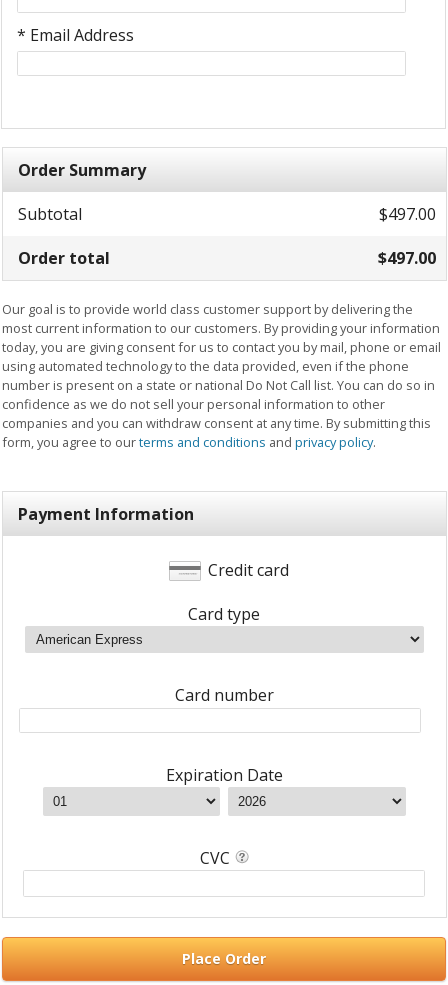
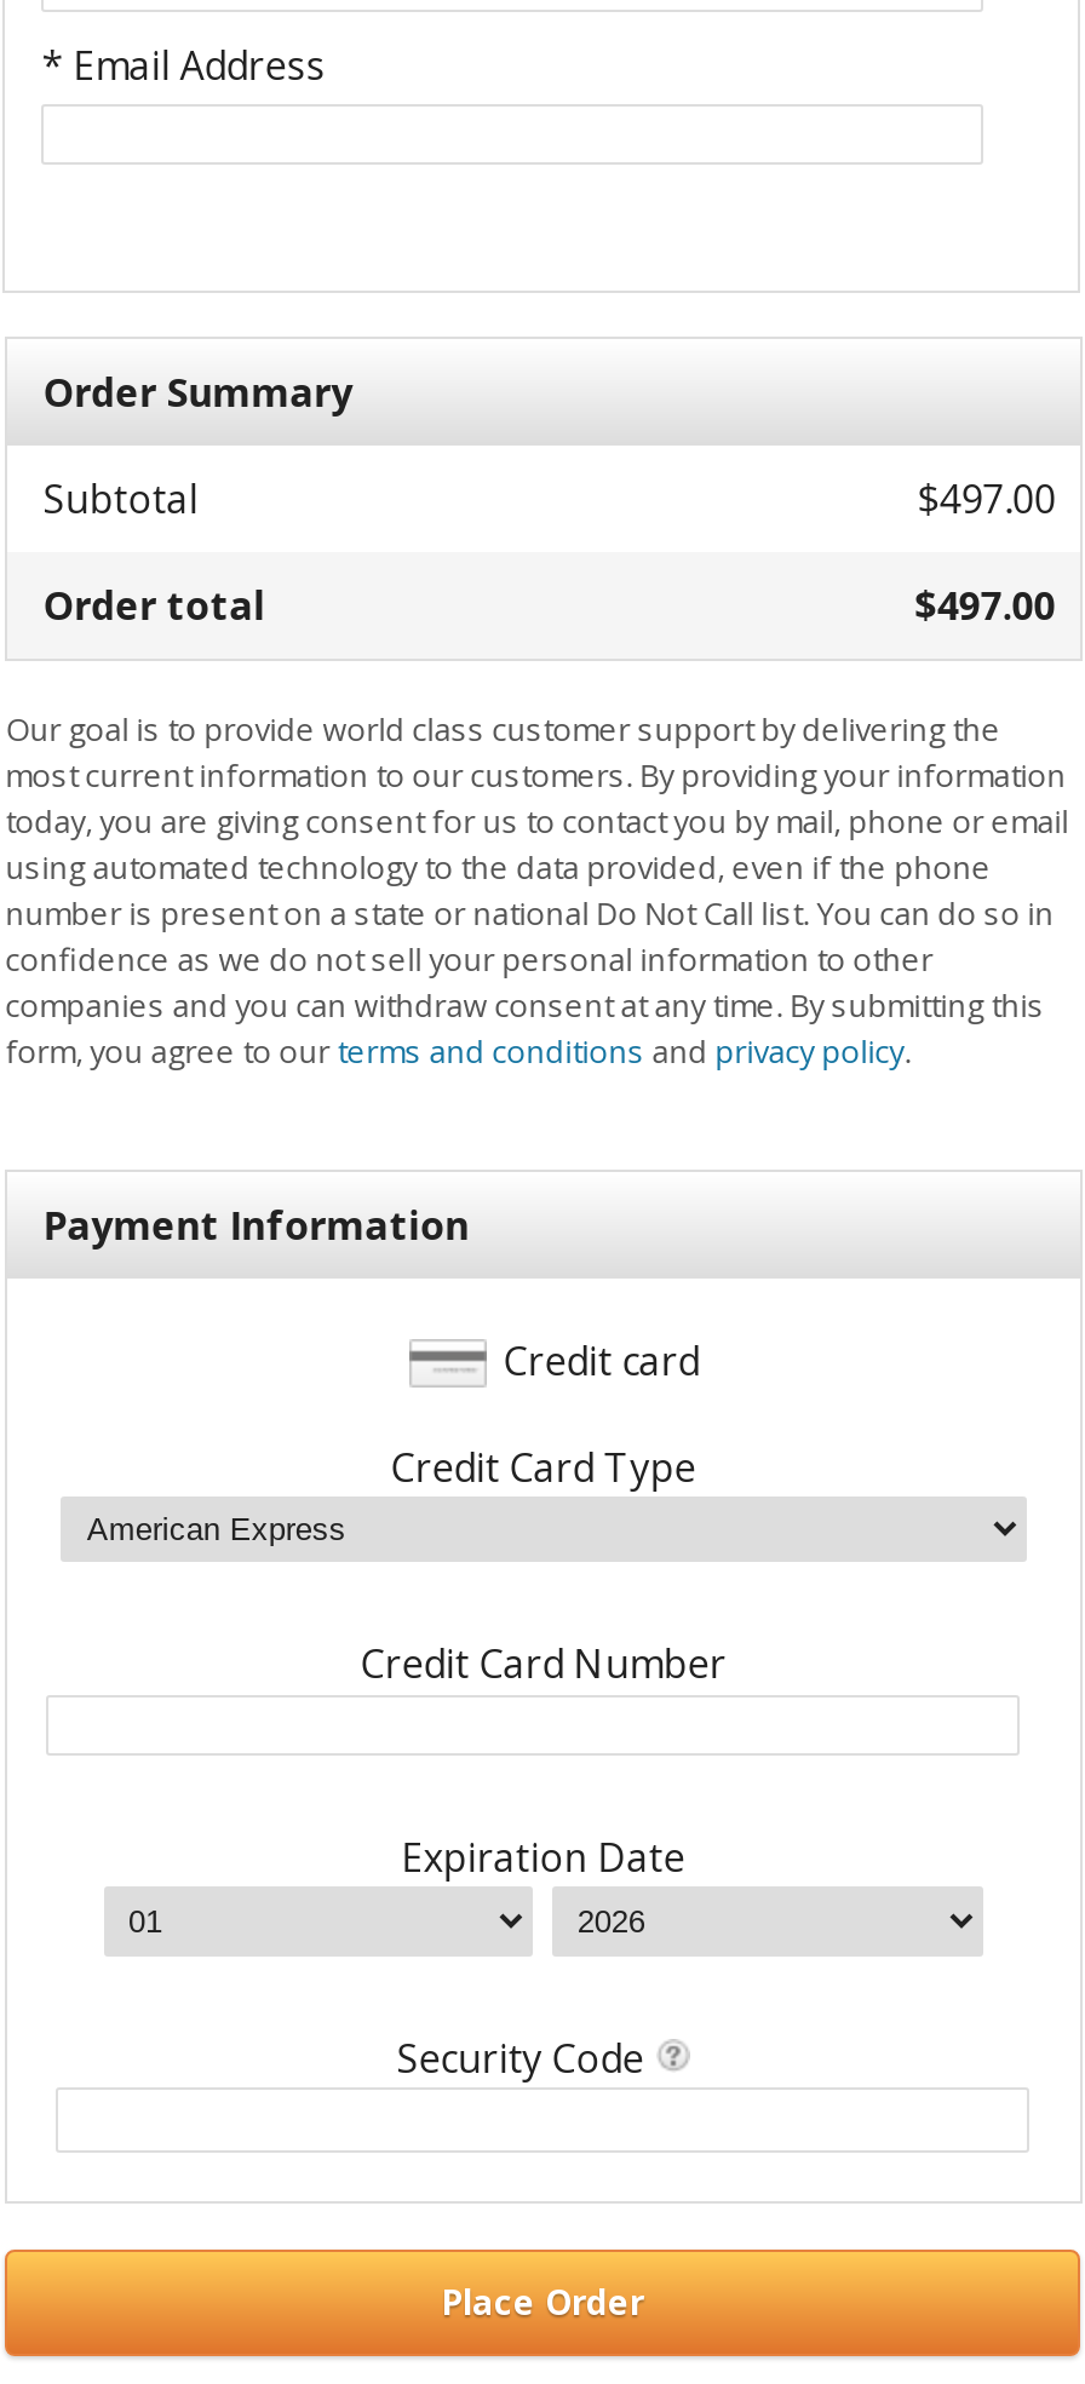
[188,602,260,624] Card type -> [390,1440,696,1493] Credit Card Type
[175,683,274,705] Card number -> [360,1636,726,1689] Credit Card Number
[200,846,230,868] CVC -> [397,2030,644,2084] Security Code

